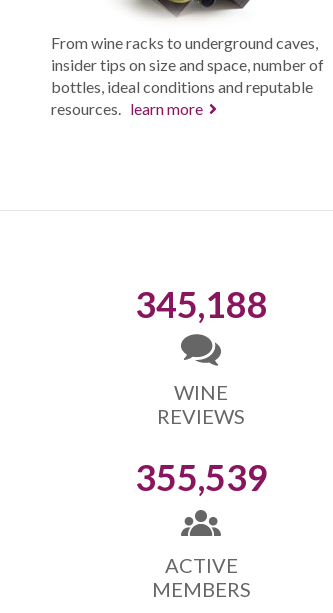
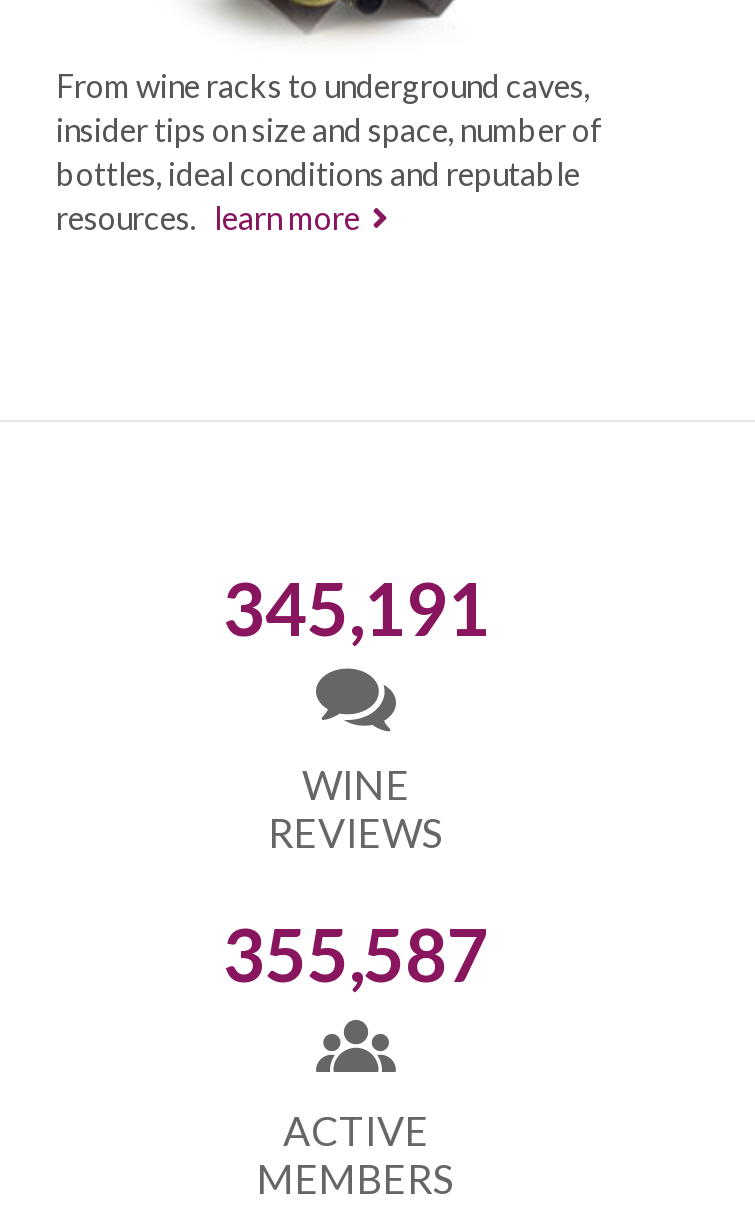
[134,282,267,326] 345,188 -> [223,564,489,652] 345,191
[134,455,267,499] 355,539 -> [223,910,489,998] 355,587

